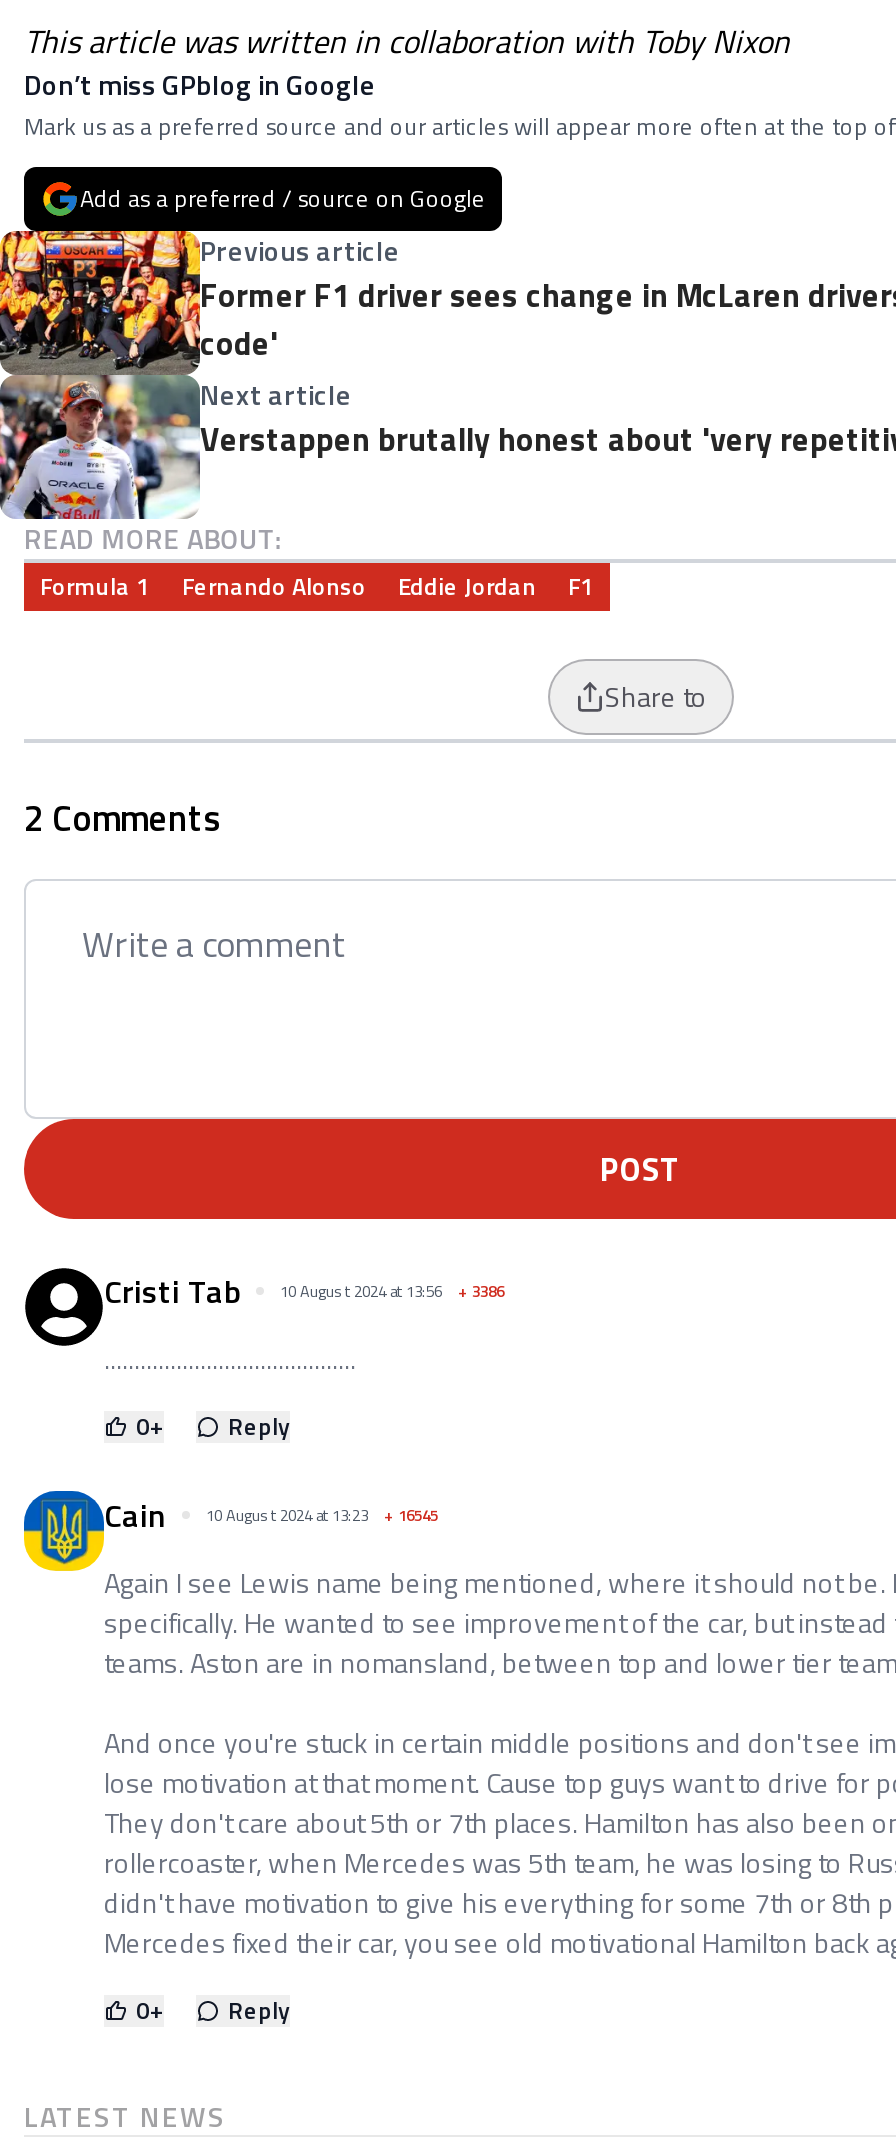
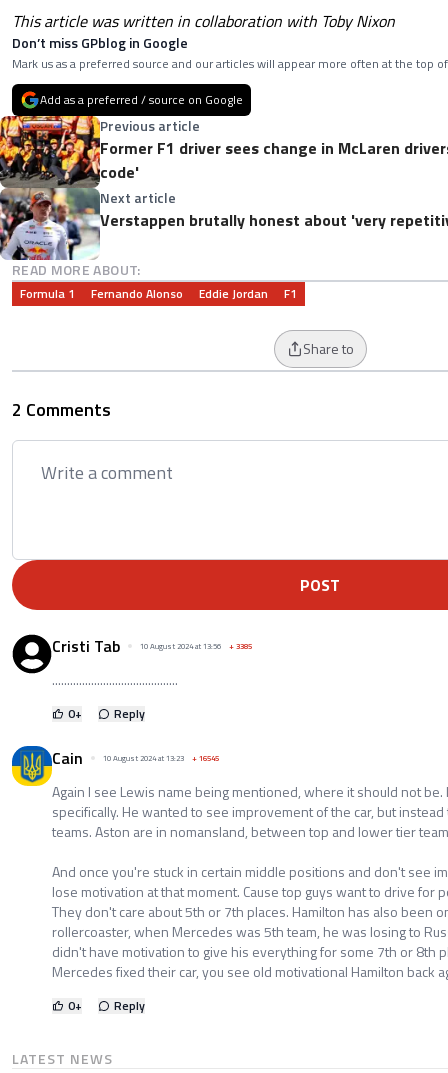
[104,1268,504,1316] Cristi Tab 10 August 2024 at 13:56 + 3386 -> [52,634,252,658] Cristi Tab 10 August 2024 at 13:56 + 3385

